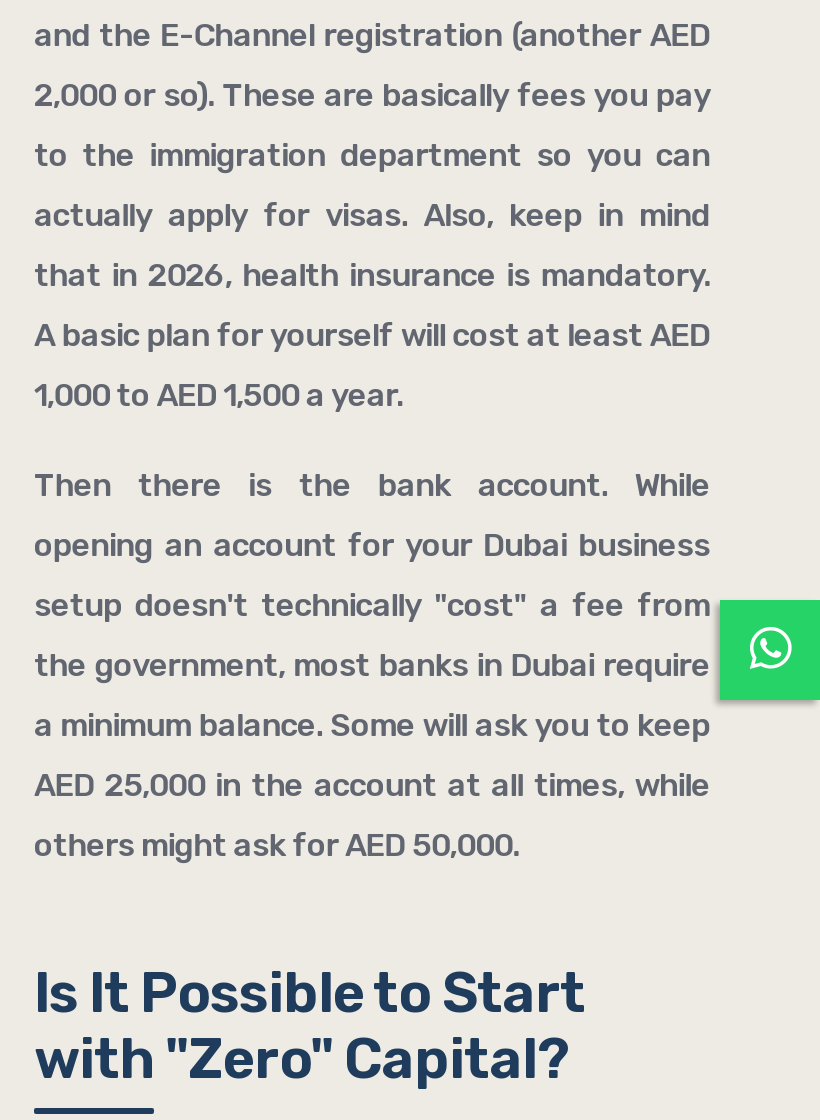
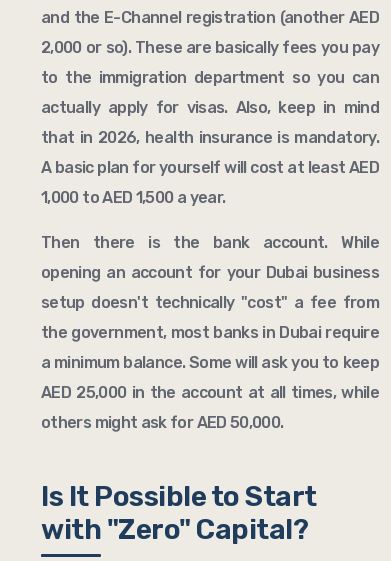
[714,598,814,706] [image] -> none

